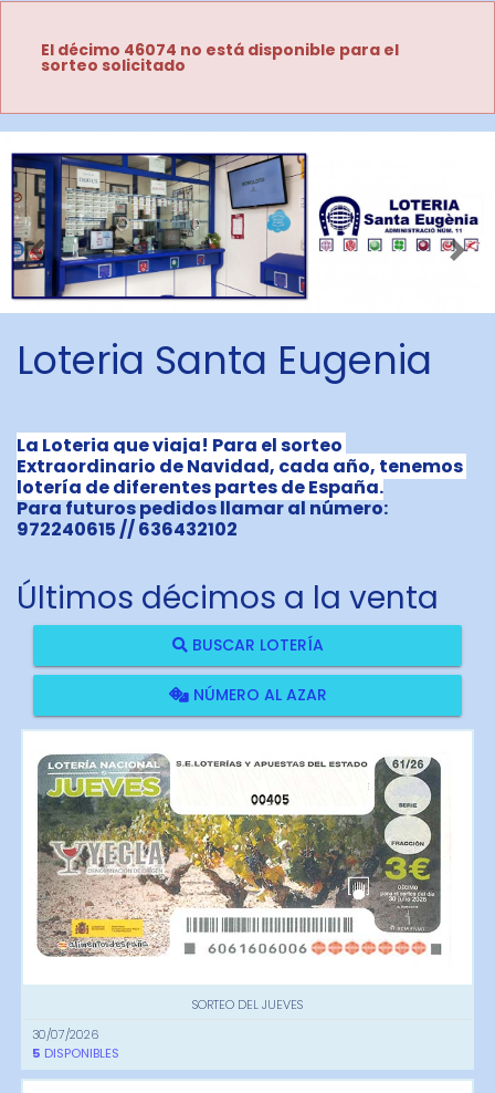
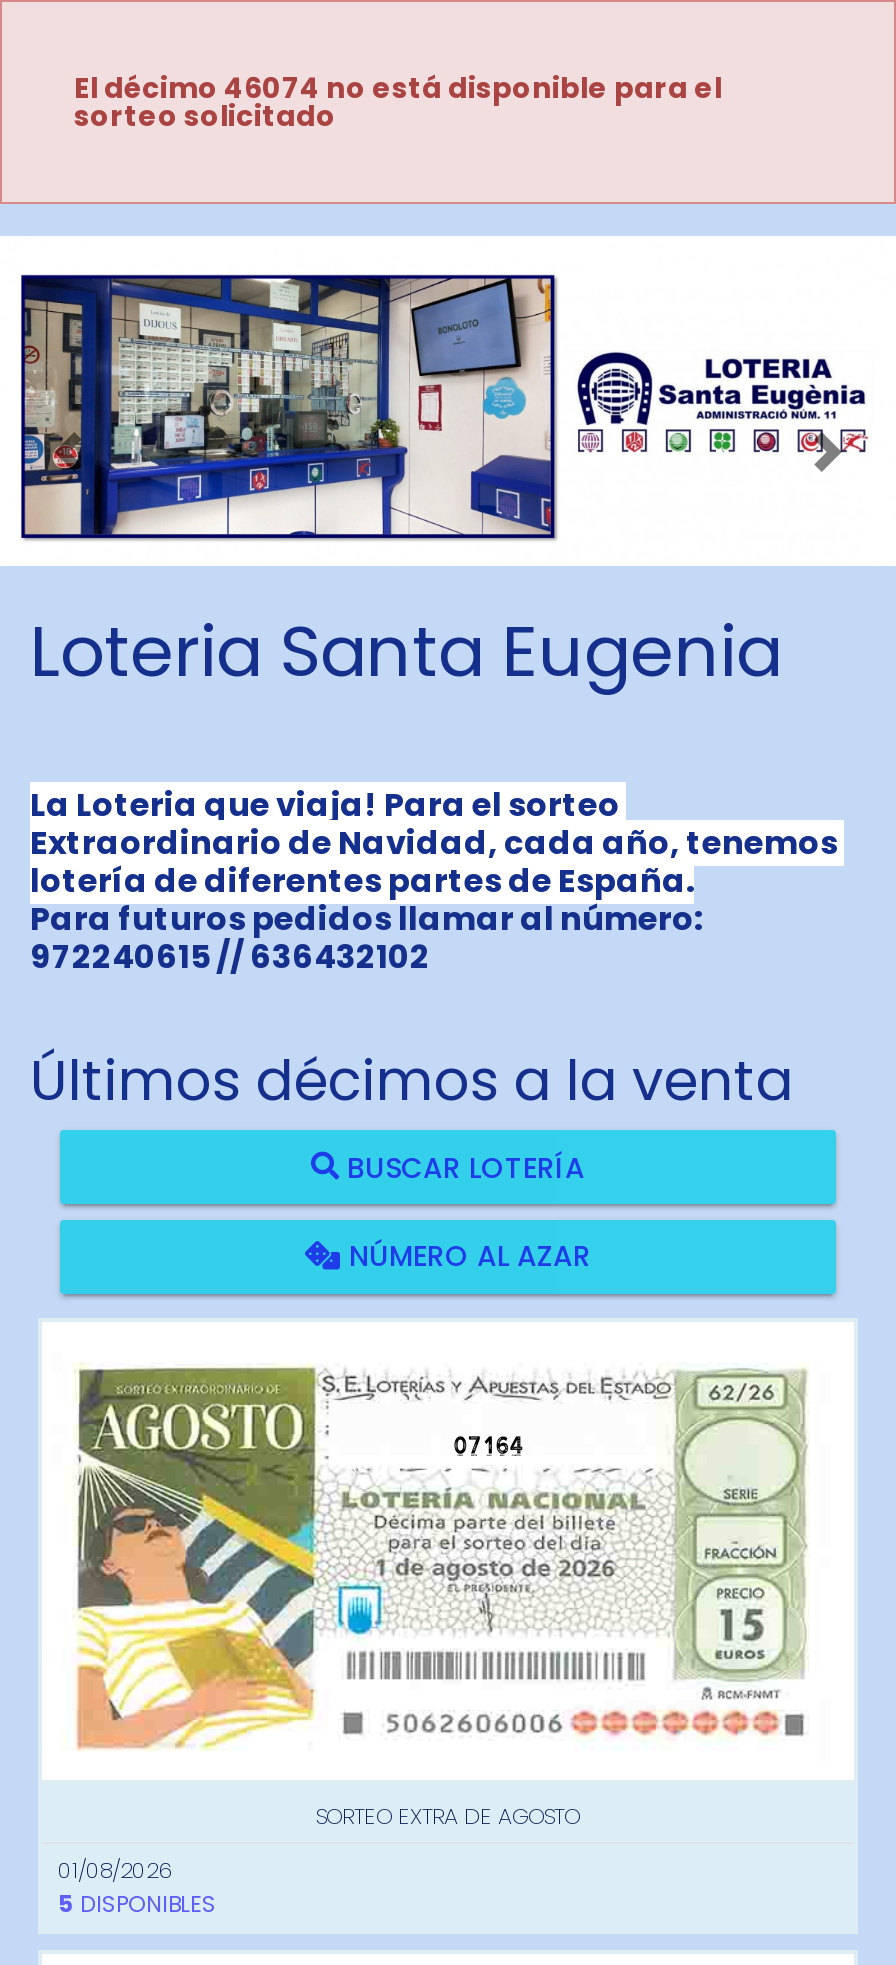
[36,752,445,967] [image] | 00405 -> [68,1362,808,1750] [image] | 07164
[192,995,303,1013] SORTEO DEL JUEVES -> [316,1800,580,1832] SORTEO EXTRA DE AGOSTO
[32,1026,98,1044] 30/07/2026 -> [58,1855,172,1887] 01/08/2026

